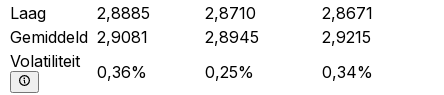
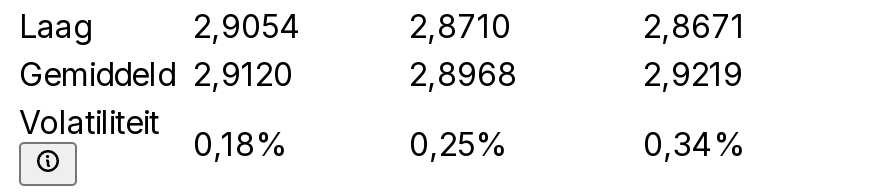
[97,3,150,23] 2,8885 -> [193,5,301,45] 2,9054
[10,27,148,47] Gemiddeld 2,9081 -> [19,53,293,93] Gemiddeld 2,9120
[205,27,259,47] 2,8945 -> [409,53,517,93] 2,8968
[322,27,371,47] 2,9215 -> [643,53,743,93] 2,9219
[97,62,147,82] 0,36% -> [193,123,287,163] 0,18%

